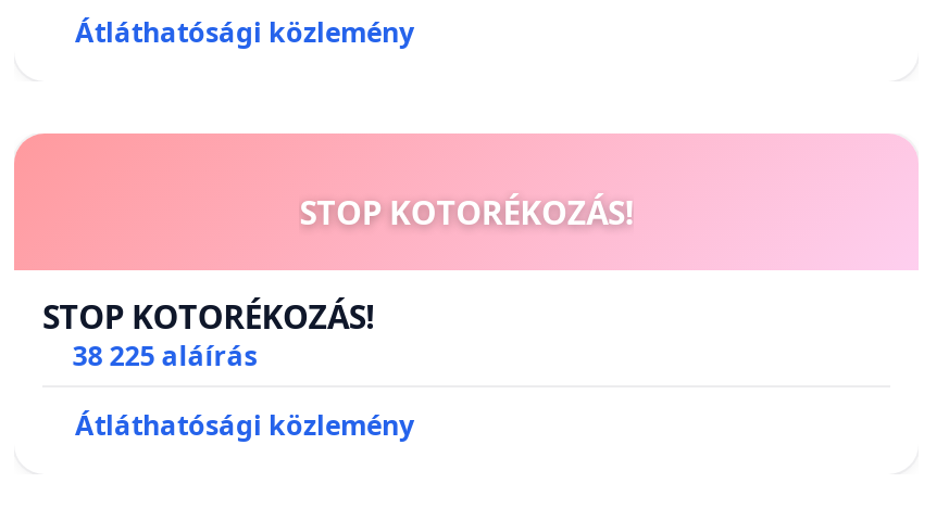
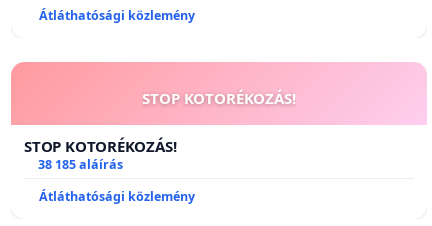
[72,338,257,375] 38 225 aláírás -> [38,156,123,173] 38 185 aláírás

